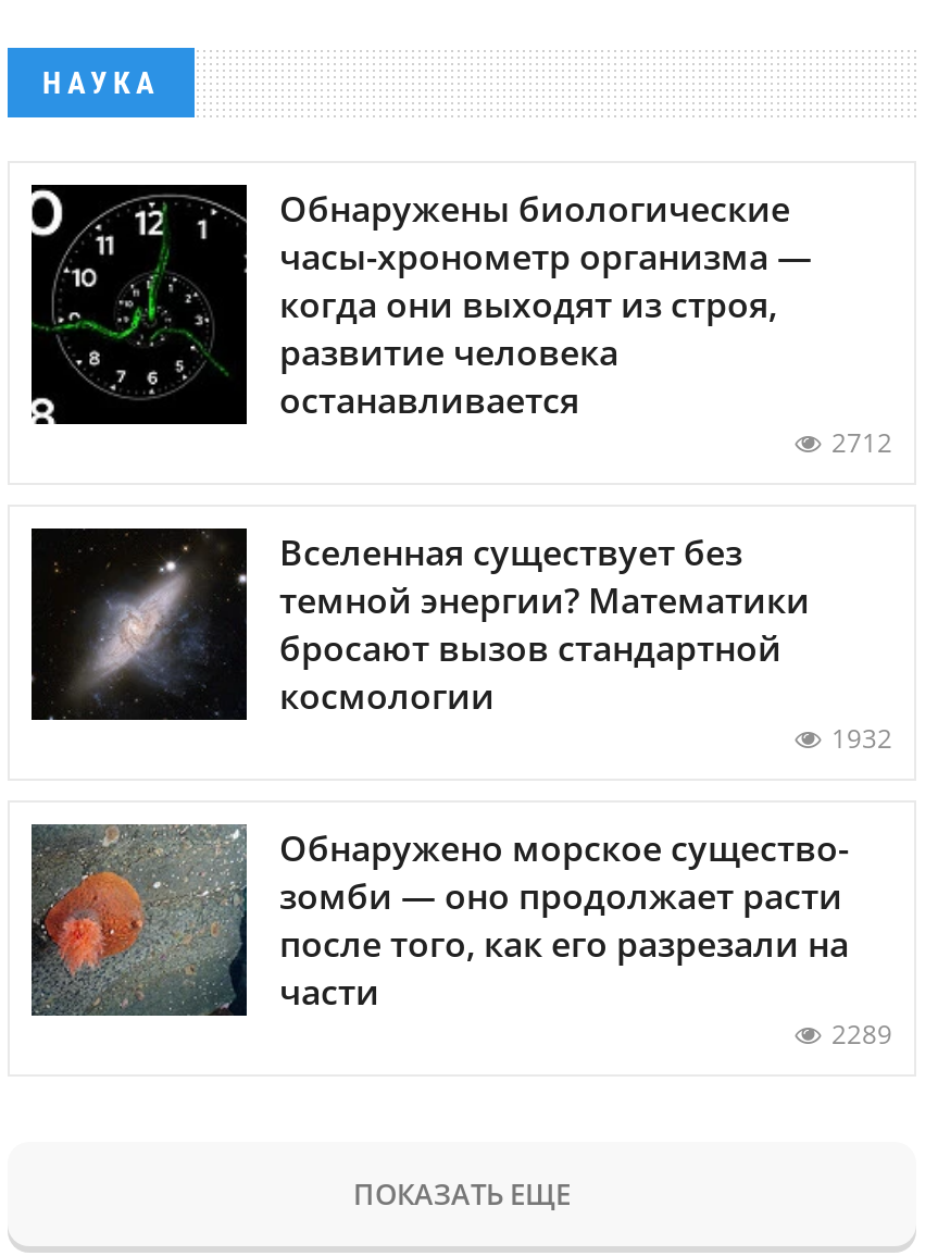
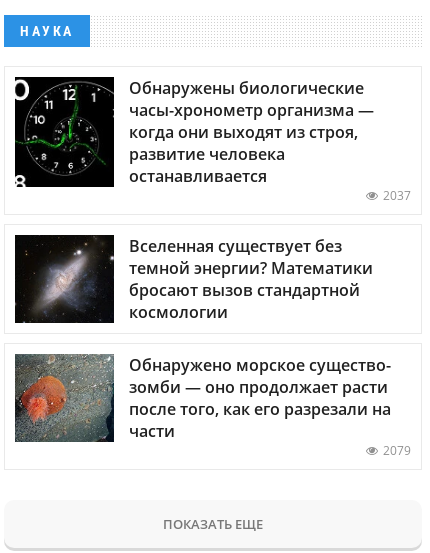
[831,424,892,461] 2712 -> [383,187,411,204] 2037
[831,720,892,757] 1932 -> none
[831,1016,892,1053] 2289 -> [383,442,411,459] 2079

